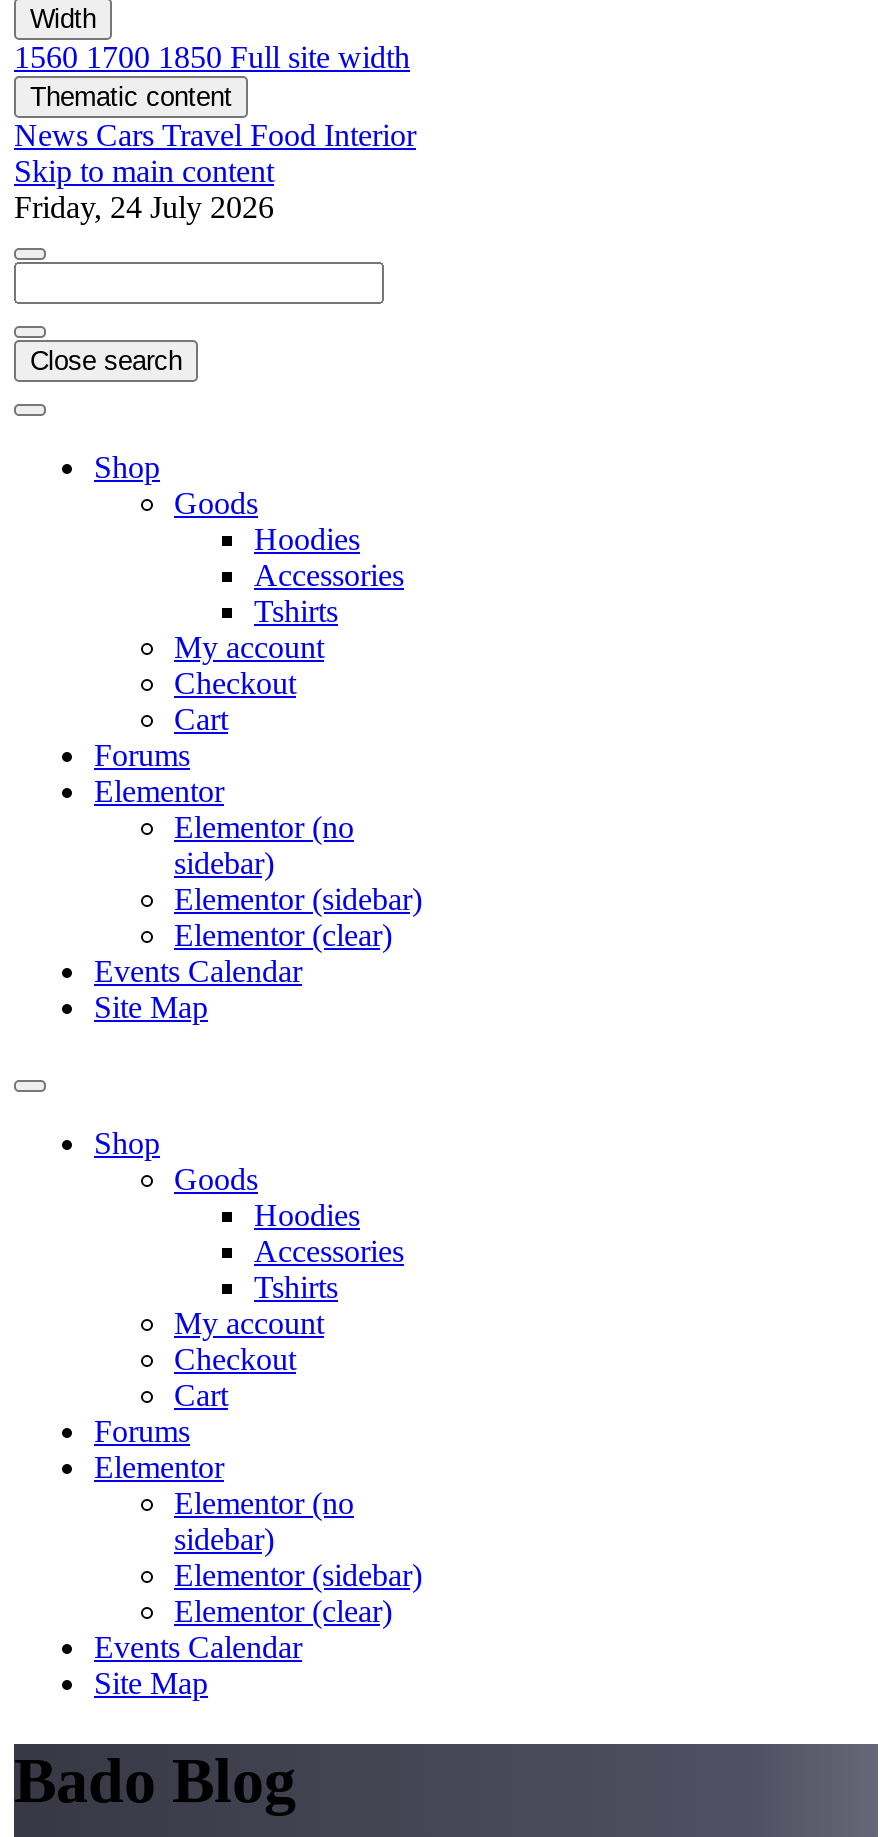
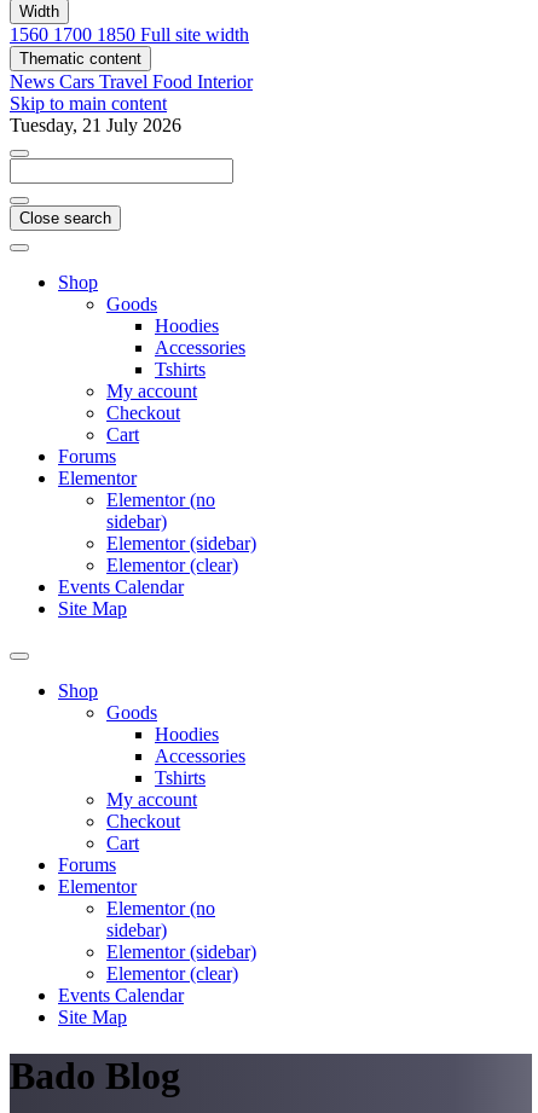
[14,190,274,224] Friday, 24 July 2026 -> [10,115,181,135] Tuesday, 21 July 2026

